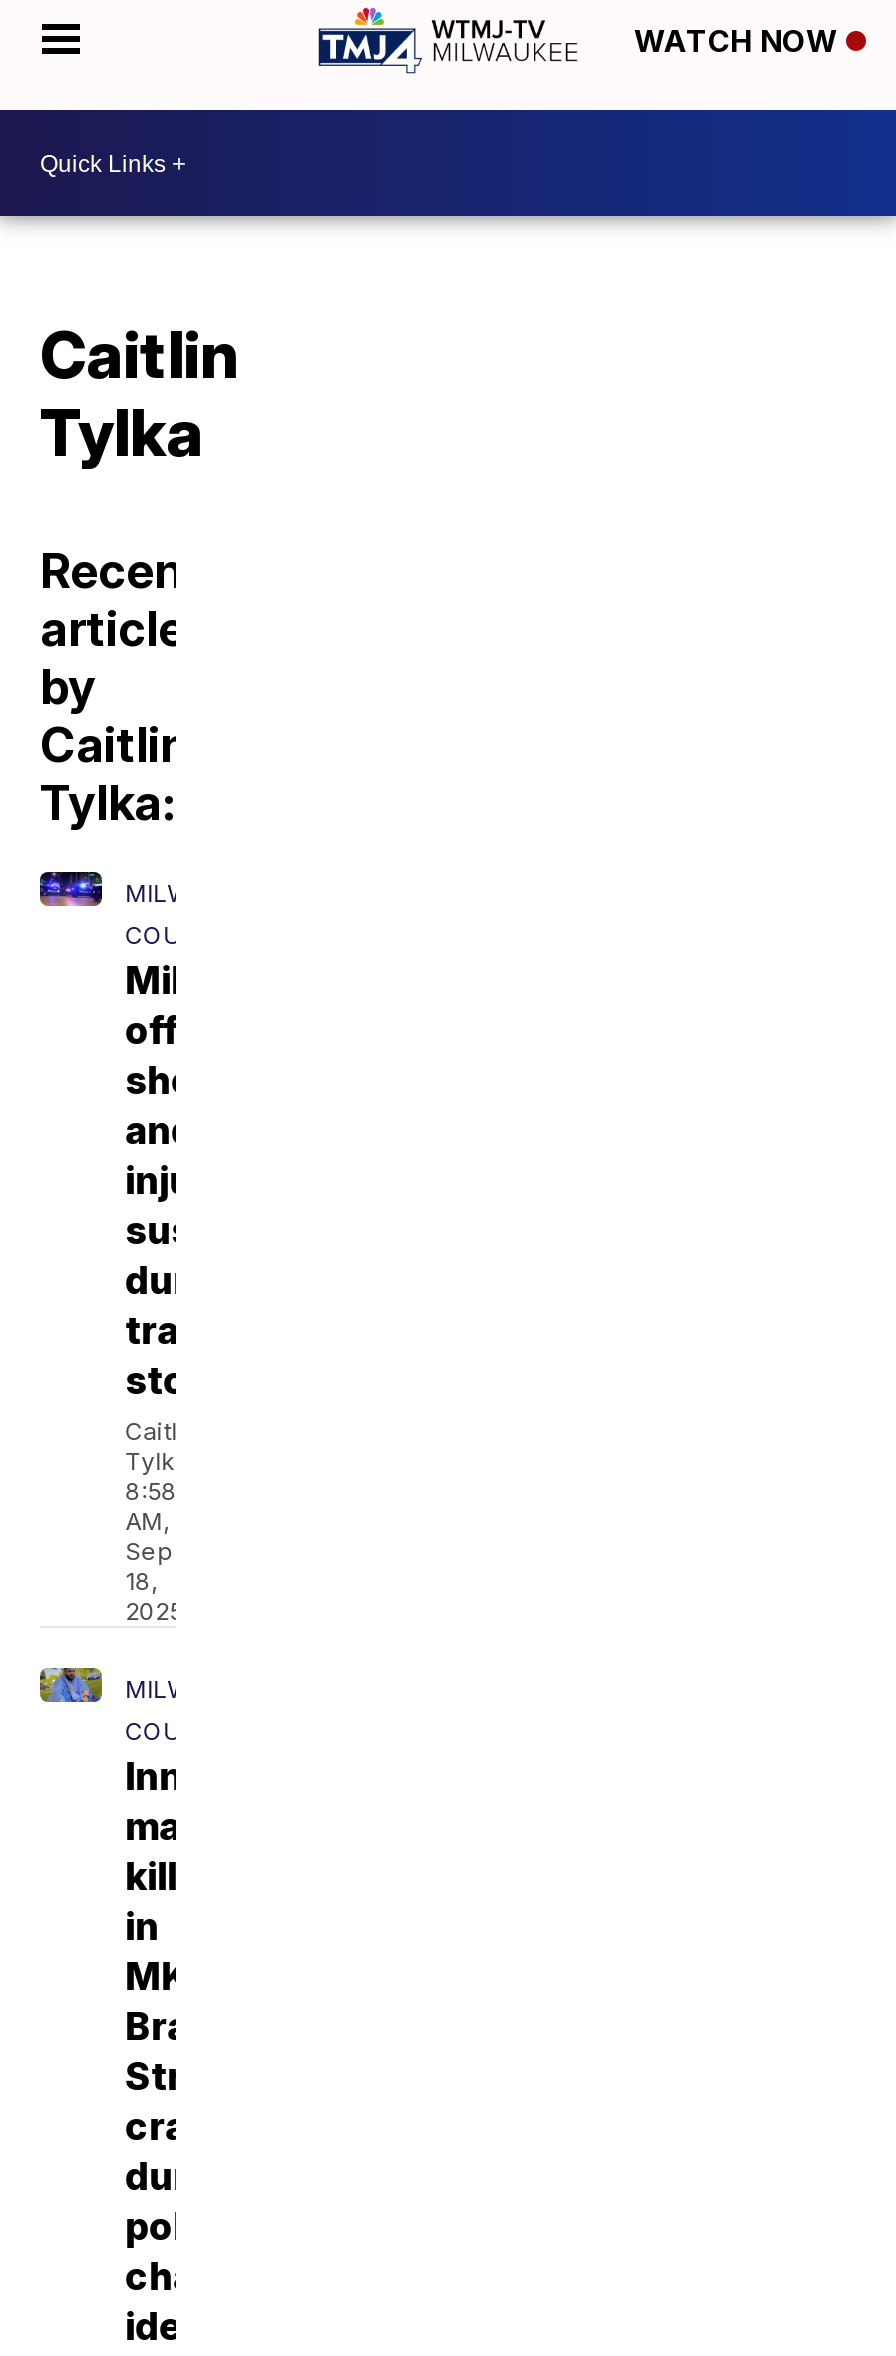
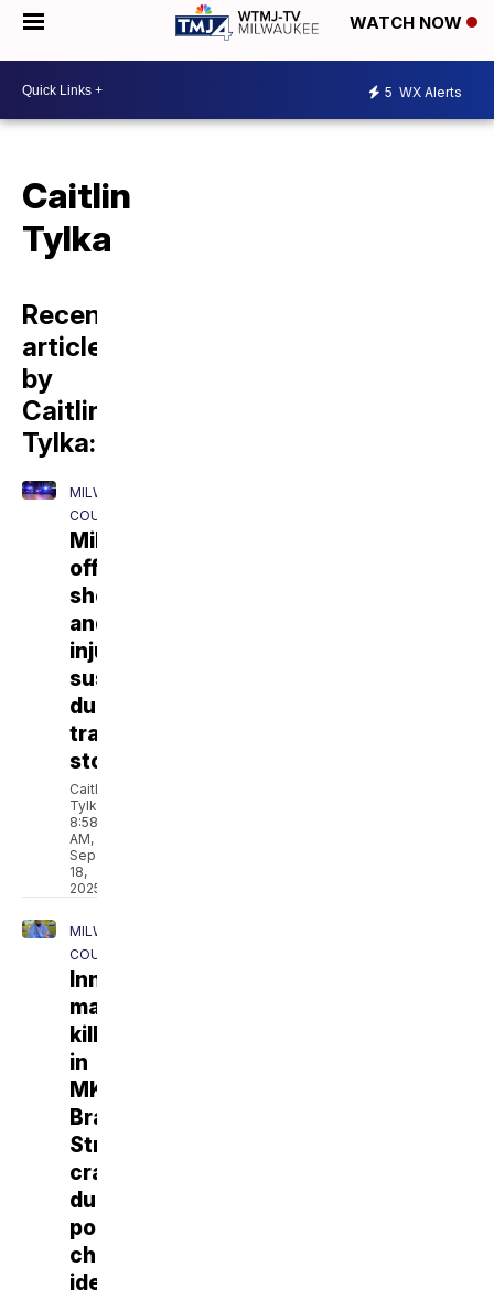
none -> [385,83,462,100] 5 WX Alerts

